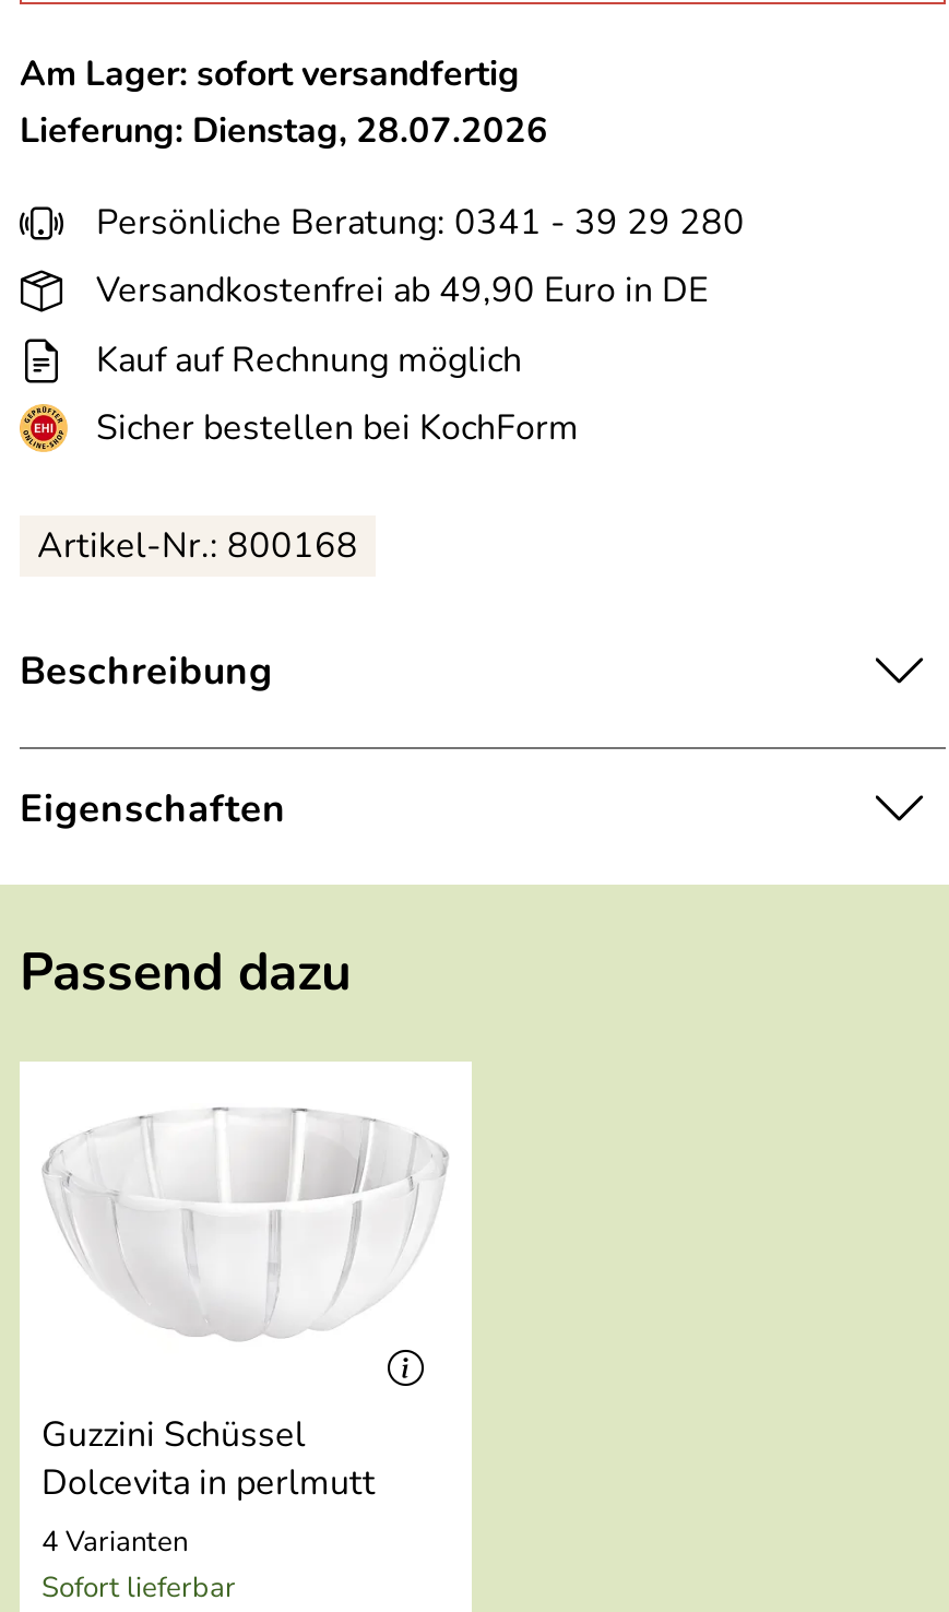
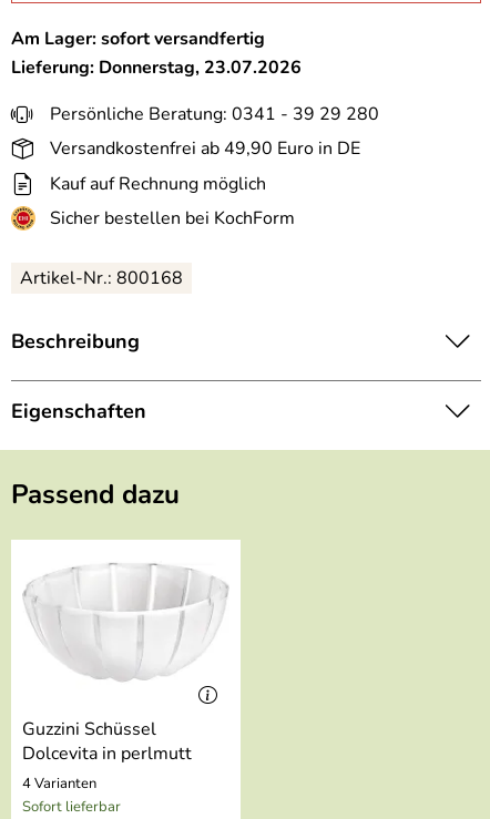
[20,107,548,155] Lieferung: Dienstag, 28.07.2026 -> [11,55,302,80] Lieferung: Donnerstag, 23.07.2026

